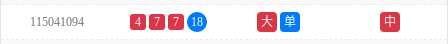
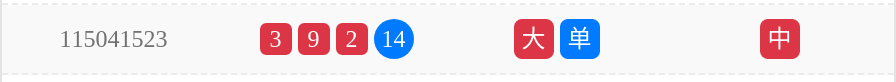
[30,15,84,29] 115041094 -> [60,25,168,53] 115041523
[135,15,141,29] 4 -> [270,25,282,53] 3
[154,15,160,29] 7 -> [308,25,320,53] 9
[173,15,179,29] 7 -> [346,25,358,53] 2
[191,15,203,29] 18 -> [382,25,406,53] 14

